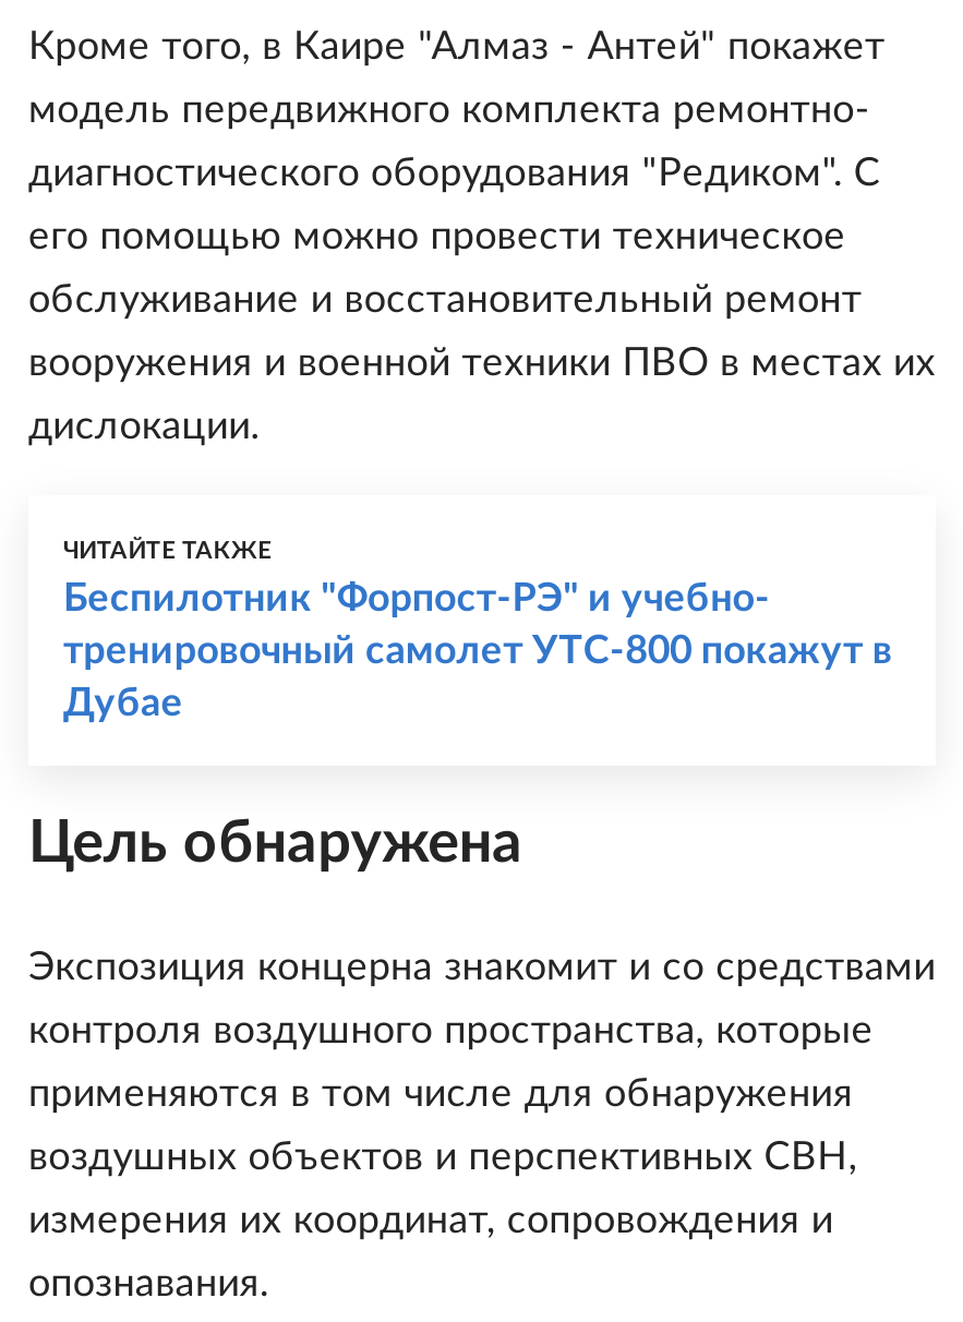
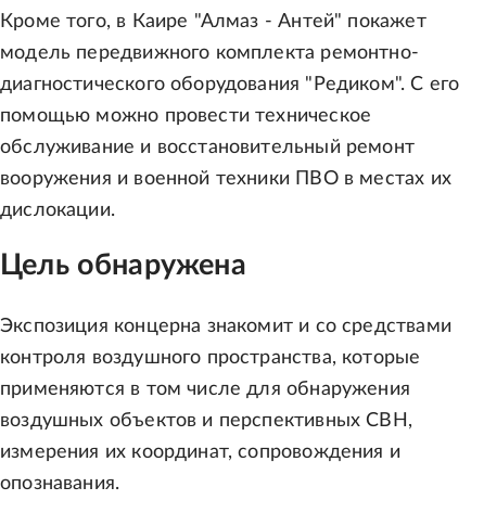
[63,539,892,725] ЧИТАЙТЕ ТАКЖЕ | Беспилотник "Форпост-РЭ" и учебно- | тренировочный самолет УТС-800 покажут в | Дубае -> none

